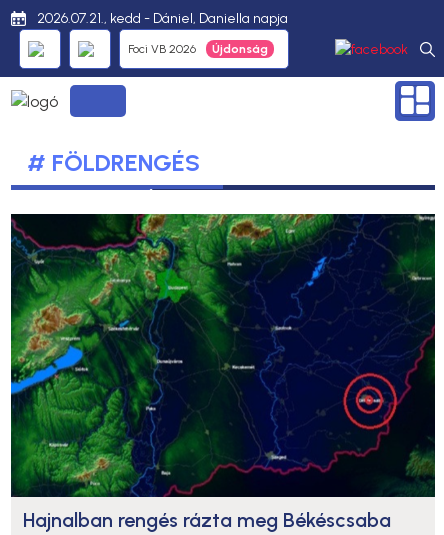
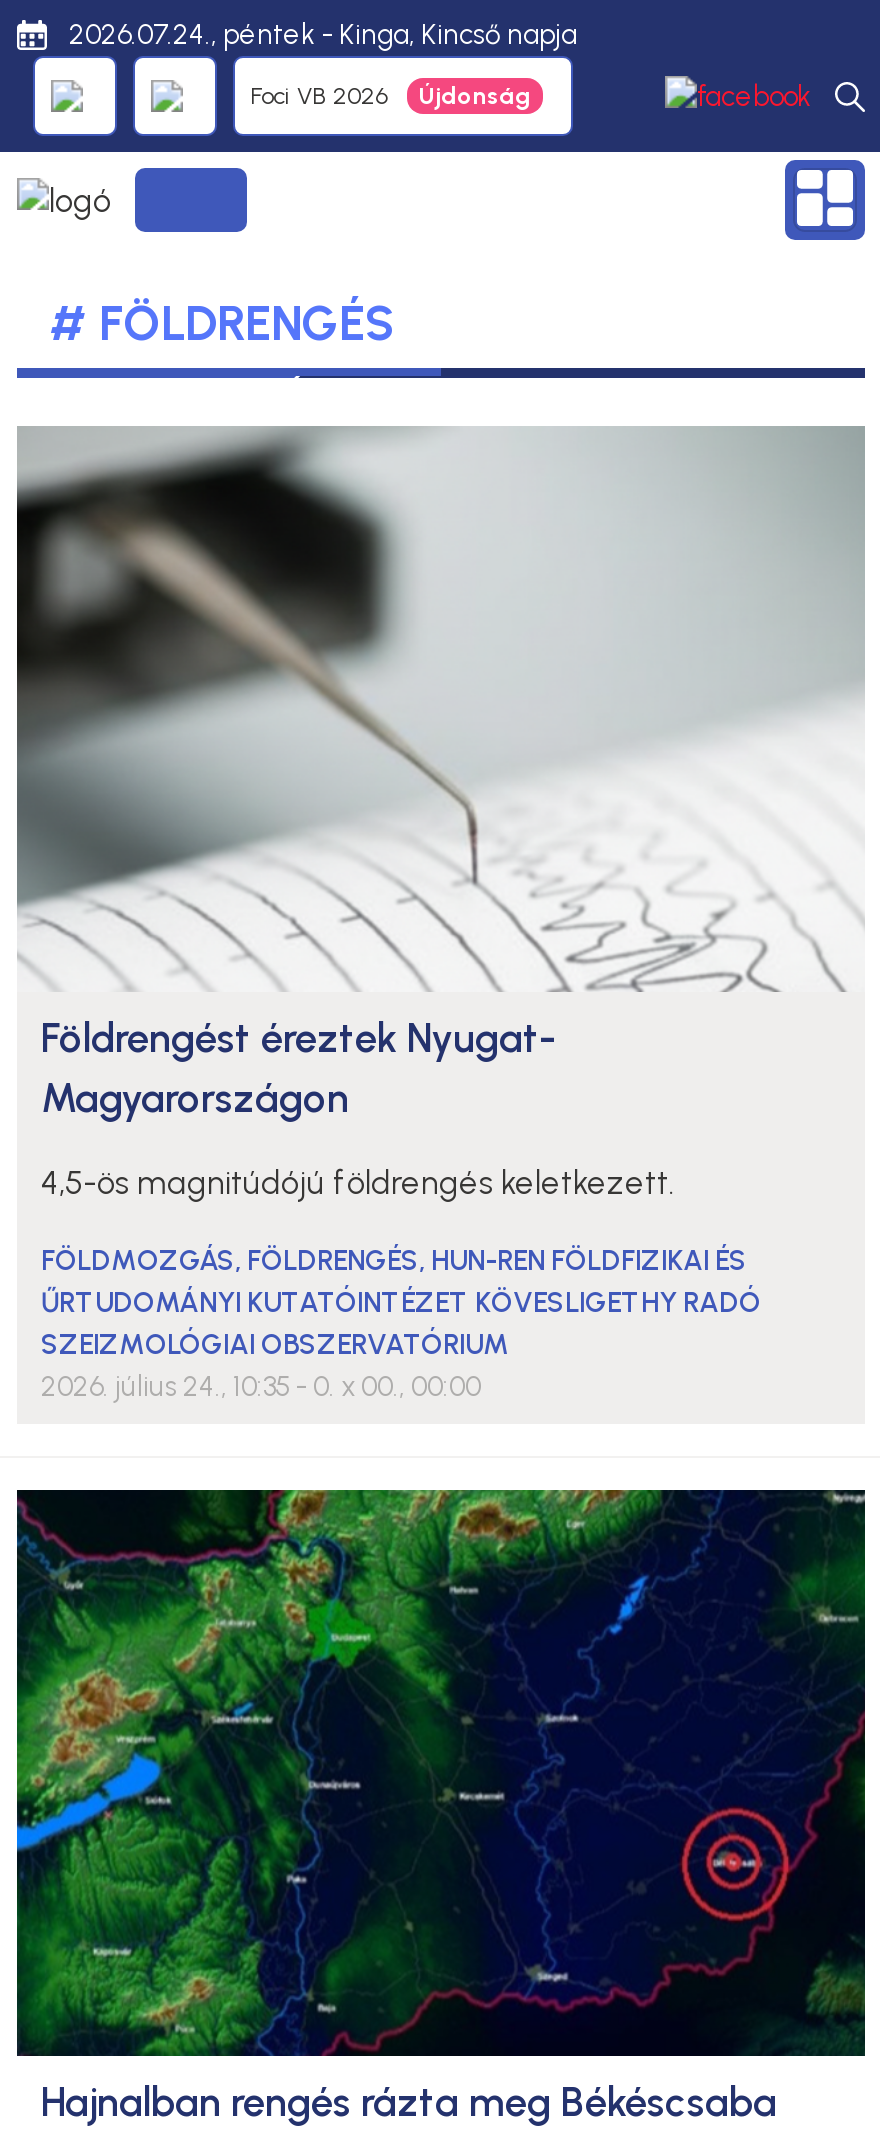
[37,10,288,27] 2026.07.21., kedd - Dániel, Daniella napja -> [69,18,577,52] 2026.07.24., péntek - Kinga, Kincső napja
none -> [15,426,865,1404] [image] | Földrengést éreztek Nyugat- | Magyarországon | 4,5-ös magnitúdójú földrengés keletkezett. | FÖLDMOZGÁS, FÖLDRENGÉS, HUN-REN FÖLDFIZIKAI ÉS | ŰRTUDOMÁNYI KUTATÓINTÉZET KÖVESLIGETHY RADÓ | SZEIZMOLÓGIAI OBSZERVATÓRIUM | 2026. július 24., 10:35 - 0. x 00., 00:00

